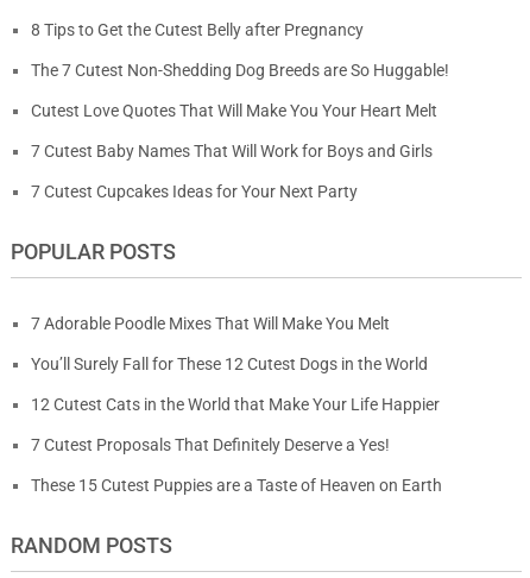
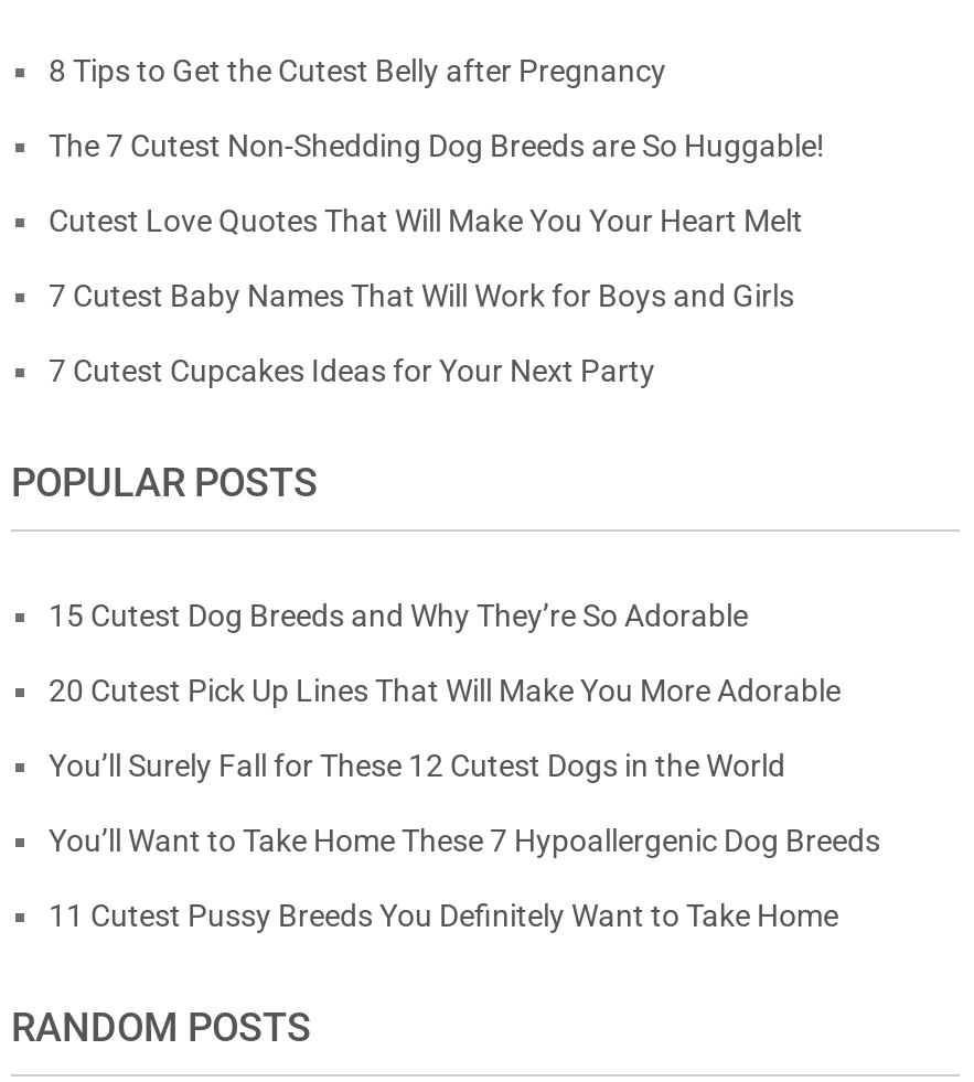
[31,314,390,333] 7 Adorable Poodle Mixes That Will Make You Melt -> [49,598,841,708] 15 Cutest Dog Breeds and Why They’re So Adorable | 20 Cutest Pick Up Lines That Will Make You More Adorable
moved [31,354,428,373] -> [49,748,785,783]: You’ll Surely Fall for These 12 Cutest Dogs in the World
[31,395,442,495] 12 Cutest Cats in the World that Make Your Life Happier | 7 Cutest Proposals That Definitely Deserve a Yes! | These 15 Cutest Puppies are a Taste of Heaven on Earth -> [49,823,880,933] You’ll Want to Take Home These 7 Hypoallergenic Dog Breeds | 11 Cutest Pussy Breeds You Definitely Want to Take Home

